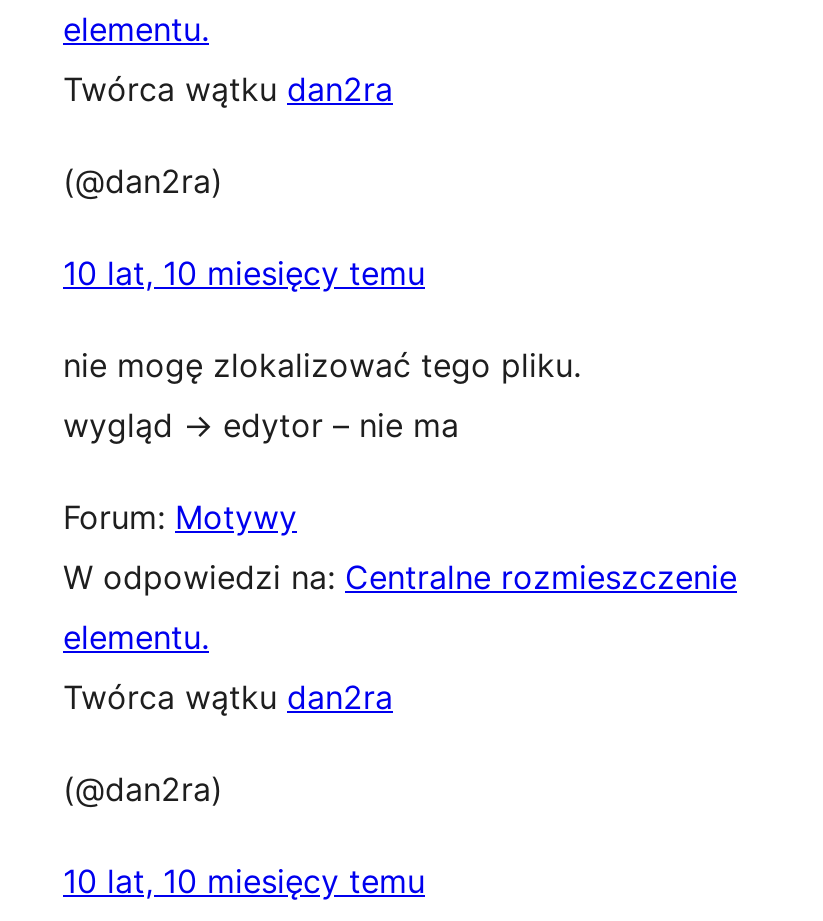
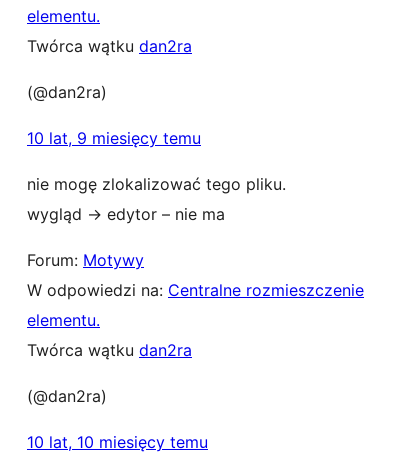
[63,253,425,293] 10 lat, 10 miesięcy temu -> [27,128,201,148] 10 lat, 9 miesięcy temu

